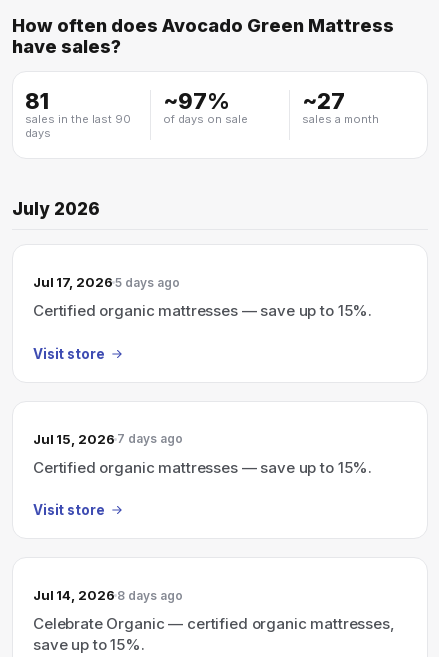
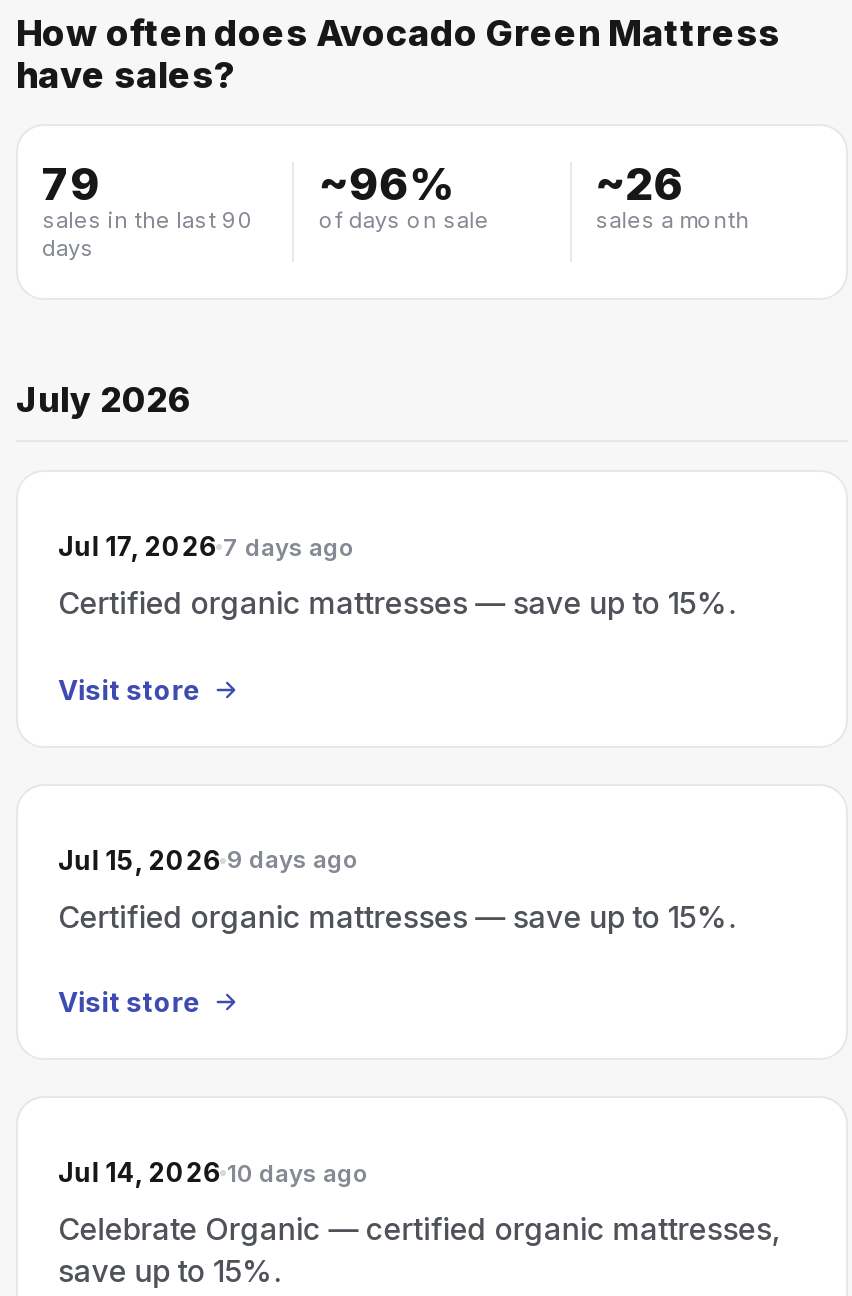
[25,88,49,114] 81 -> [42,158,100,210] 79
[163,88,230,114] ~97% -> [319,158,455,210] ~96%
[302,88,345,114] ~27 -> [595,158,683,210] ~26
[33,274,180,290] Jul 17, 2026 5 days ago -> [58,530,355,562] Jul 17, 2026 7 days ago
[33,430,183,446] Jul 15, 2026 7 days ago -> [58,843,359,875] Jul 15, 2026 9 days ago
[33,587,183,603] Jul 14, 2026 8 days ago -> [58,1156,369,1188] Jul 14, 2026 10 days ago

